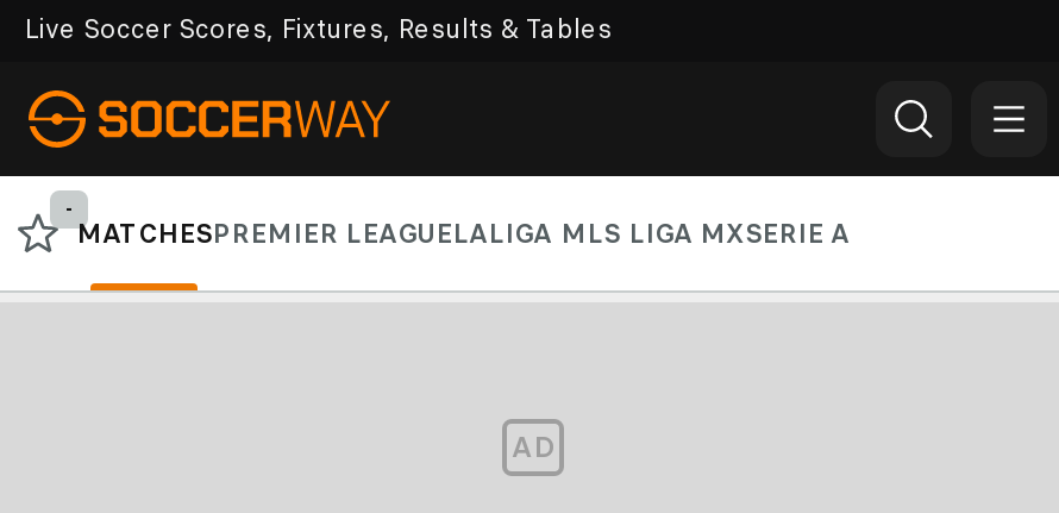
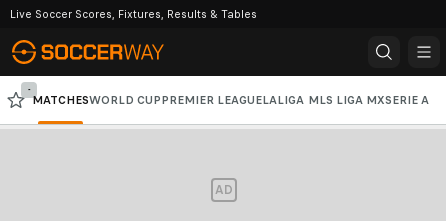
[76,217,850,250] MATCHESPREMIER LEAGUELALIGA MLS LIGA MXSERIE A -> [32,93,429,107] MATCHESWORLD CUP PREMIER LEAGUELALIGA MLS LIGA MXSERIE A

